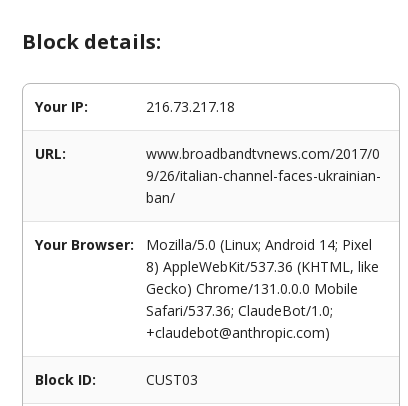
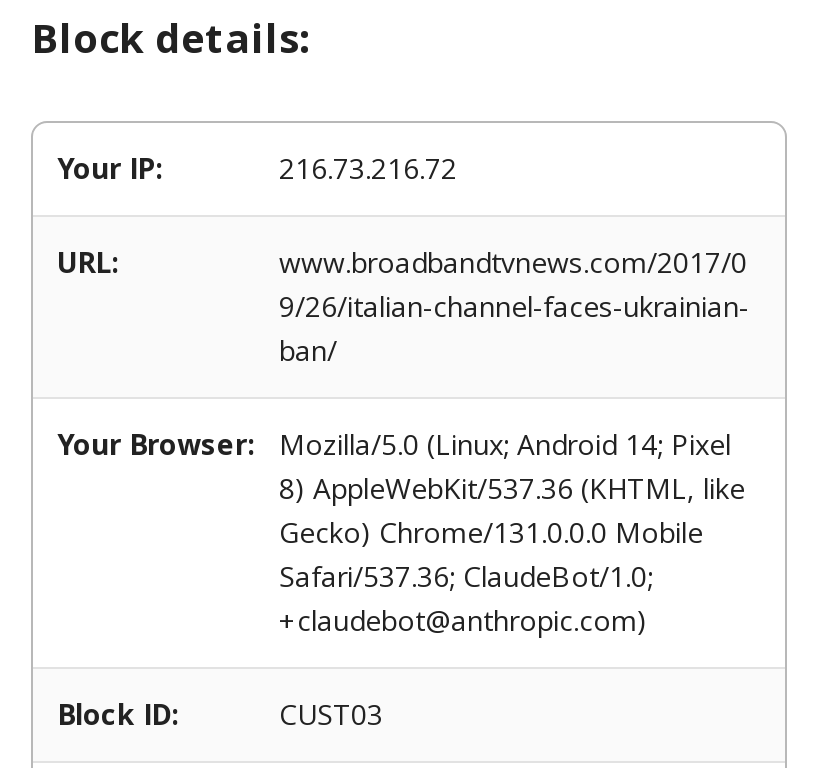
[146,97,235,116] 216.73.217.18 -> [279,149,457,187] 216.73.216.72

